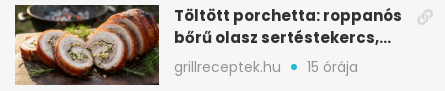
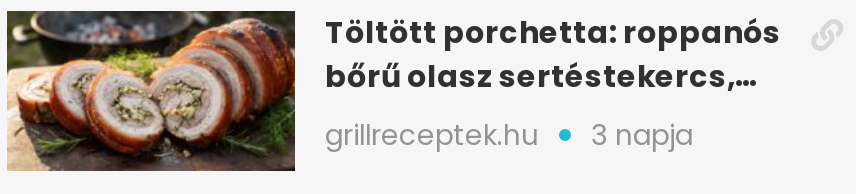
[307,57,358,77] 15 órája -> [591,114,693,154] 3 napja

